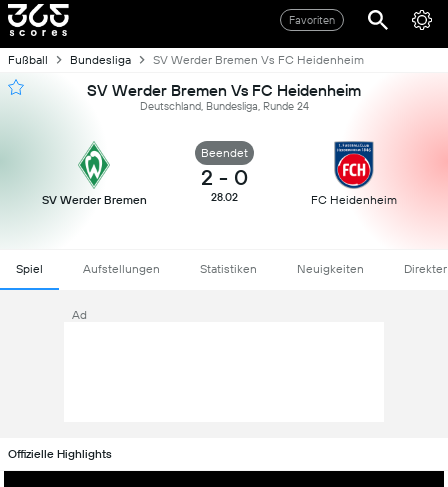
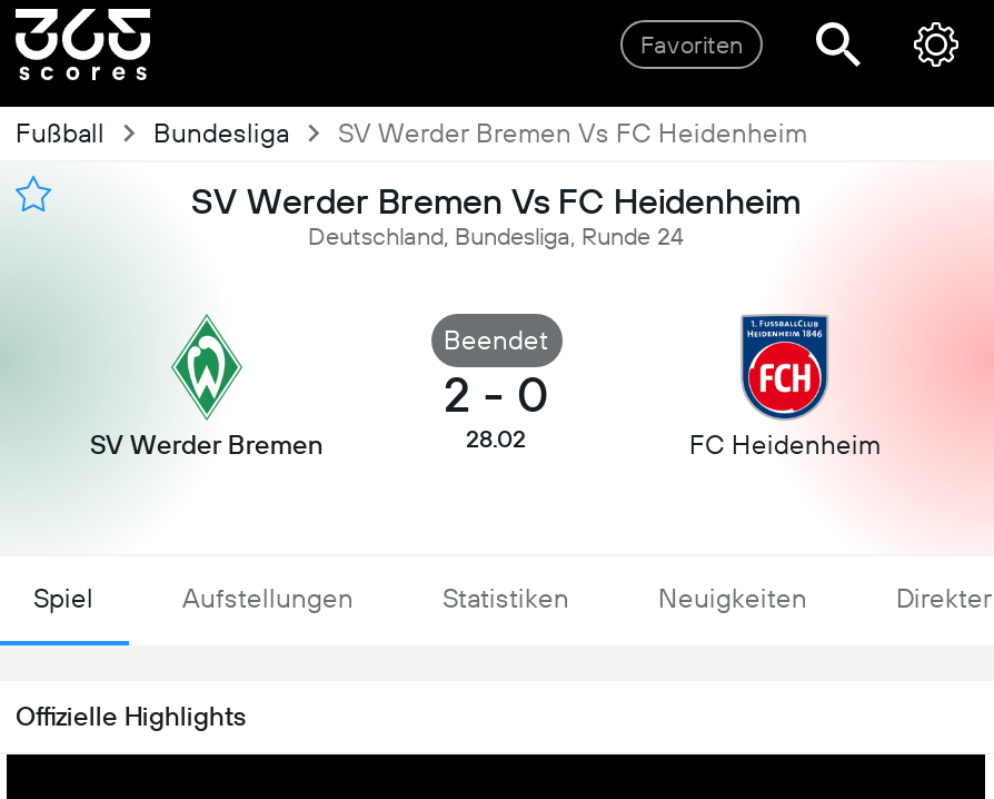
[72,308,87,322] Ad -> none

